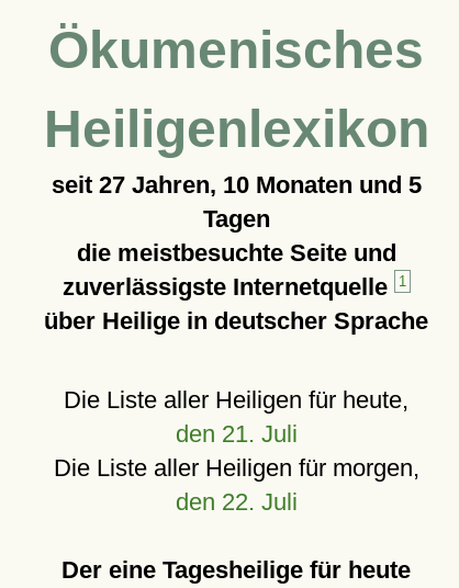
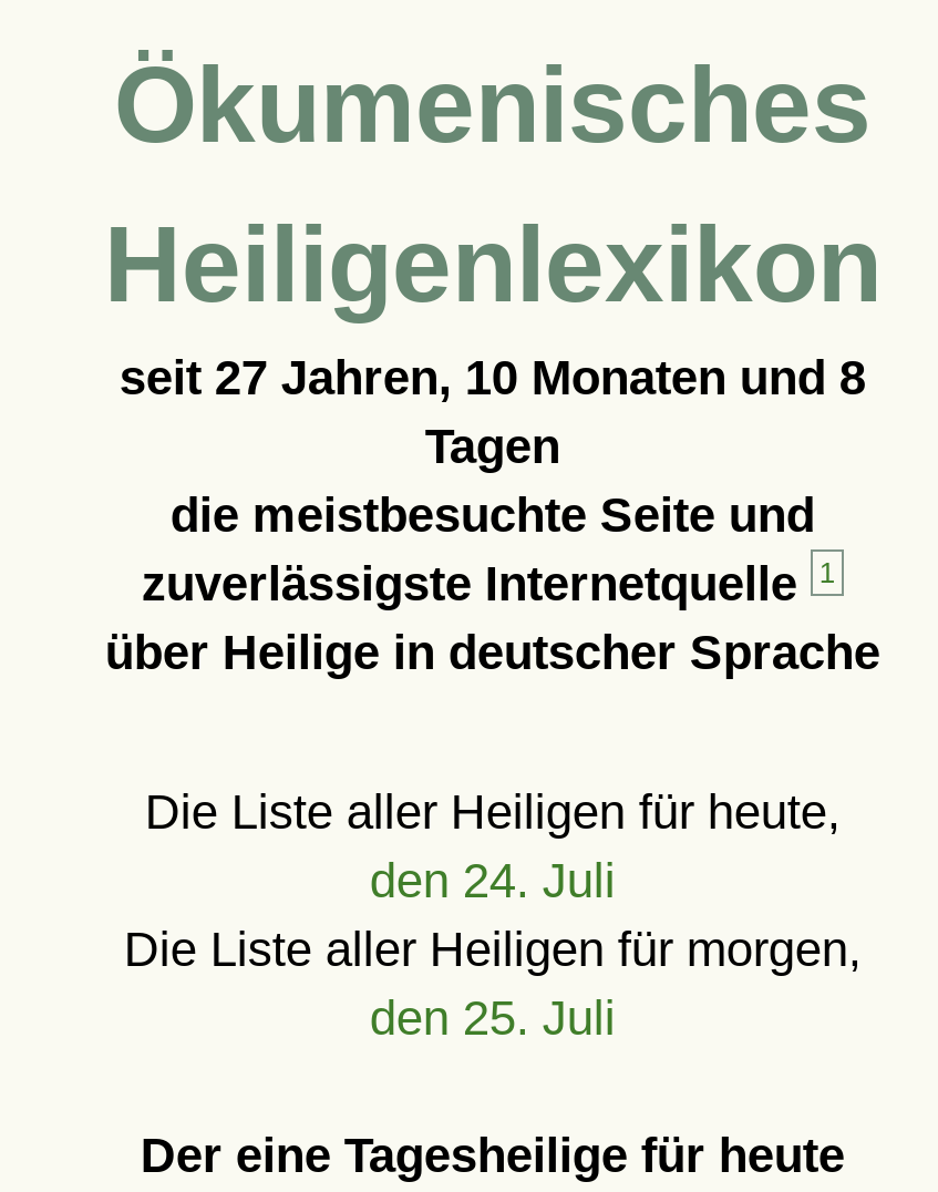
[52,171,422,199] seit 27 Jahren, 10 Monaten und 5 -> [119,350,866,405] seit 27 Jahren, 10 Monaten und 8
[176,420,297,448] den 21. Juli -> [370,853,616,908] den 24. Juli
[176,488,297,516] den 22. Juli -> [370,990,616,1046] den 25. Juli

